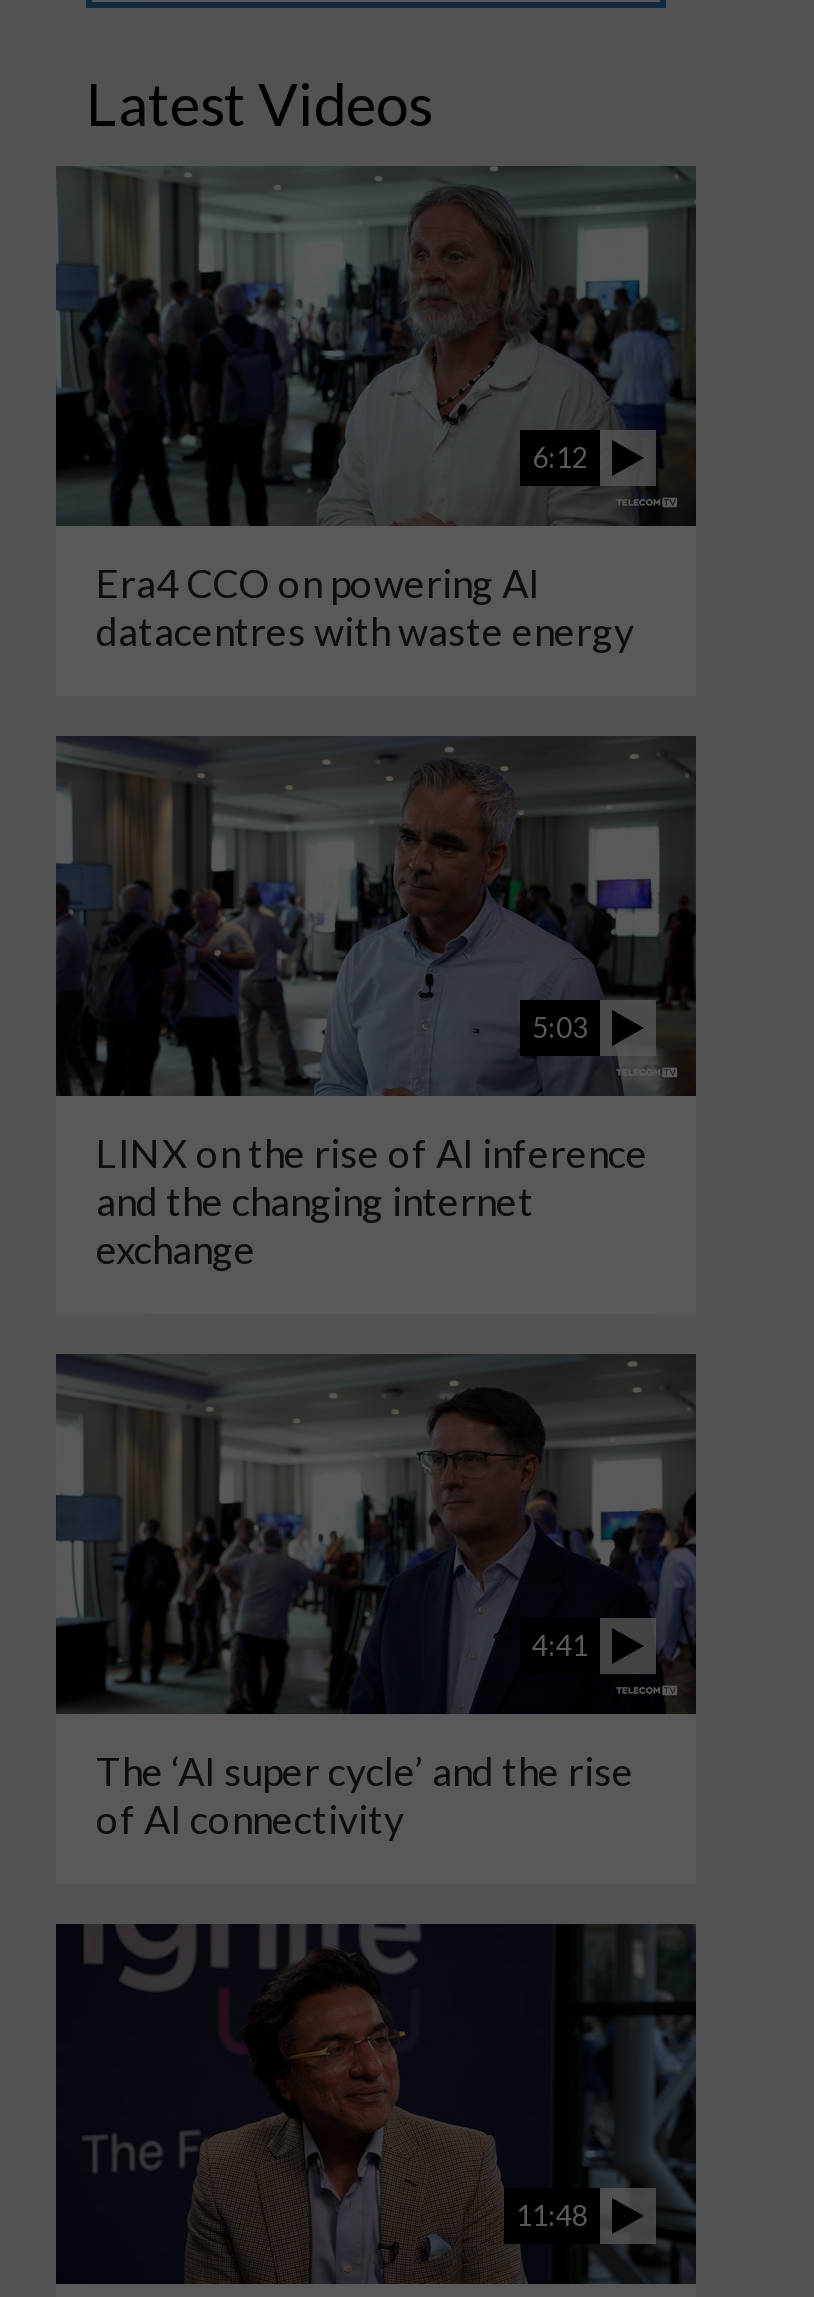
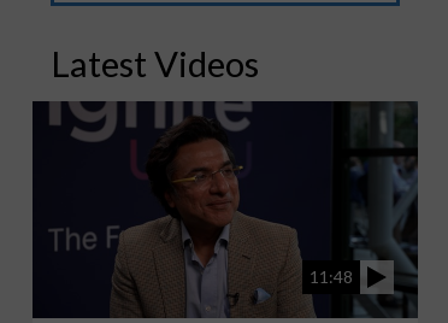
[54,166,696,654] [image] | 6:12 | Era4 CCO on powering AI | datacentres with waste energy -> none
[54,734,698,1272] [image] | 5:03 | LINX on the rise of AI inference | and the changing internet | exchange -> none
[54,1352,698,1842] [image] | 4:41 | The ‘AI super cycle’ and the rise | of AI connectivity -> none

